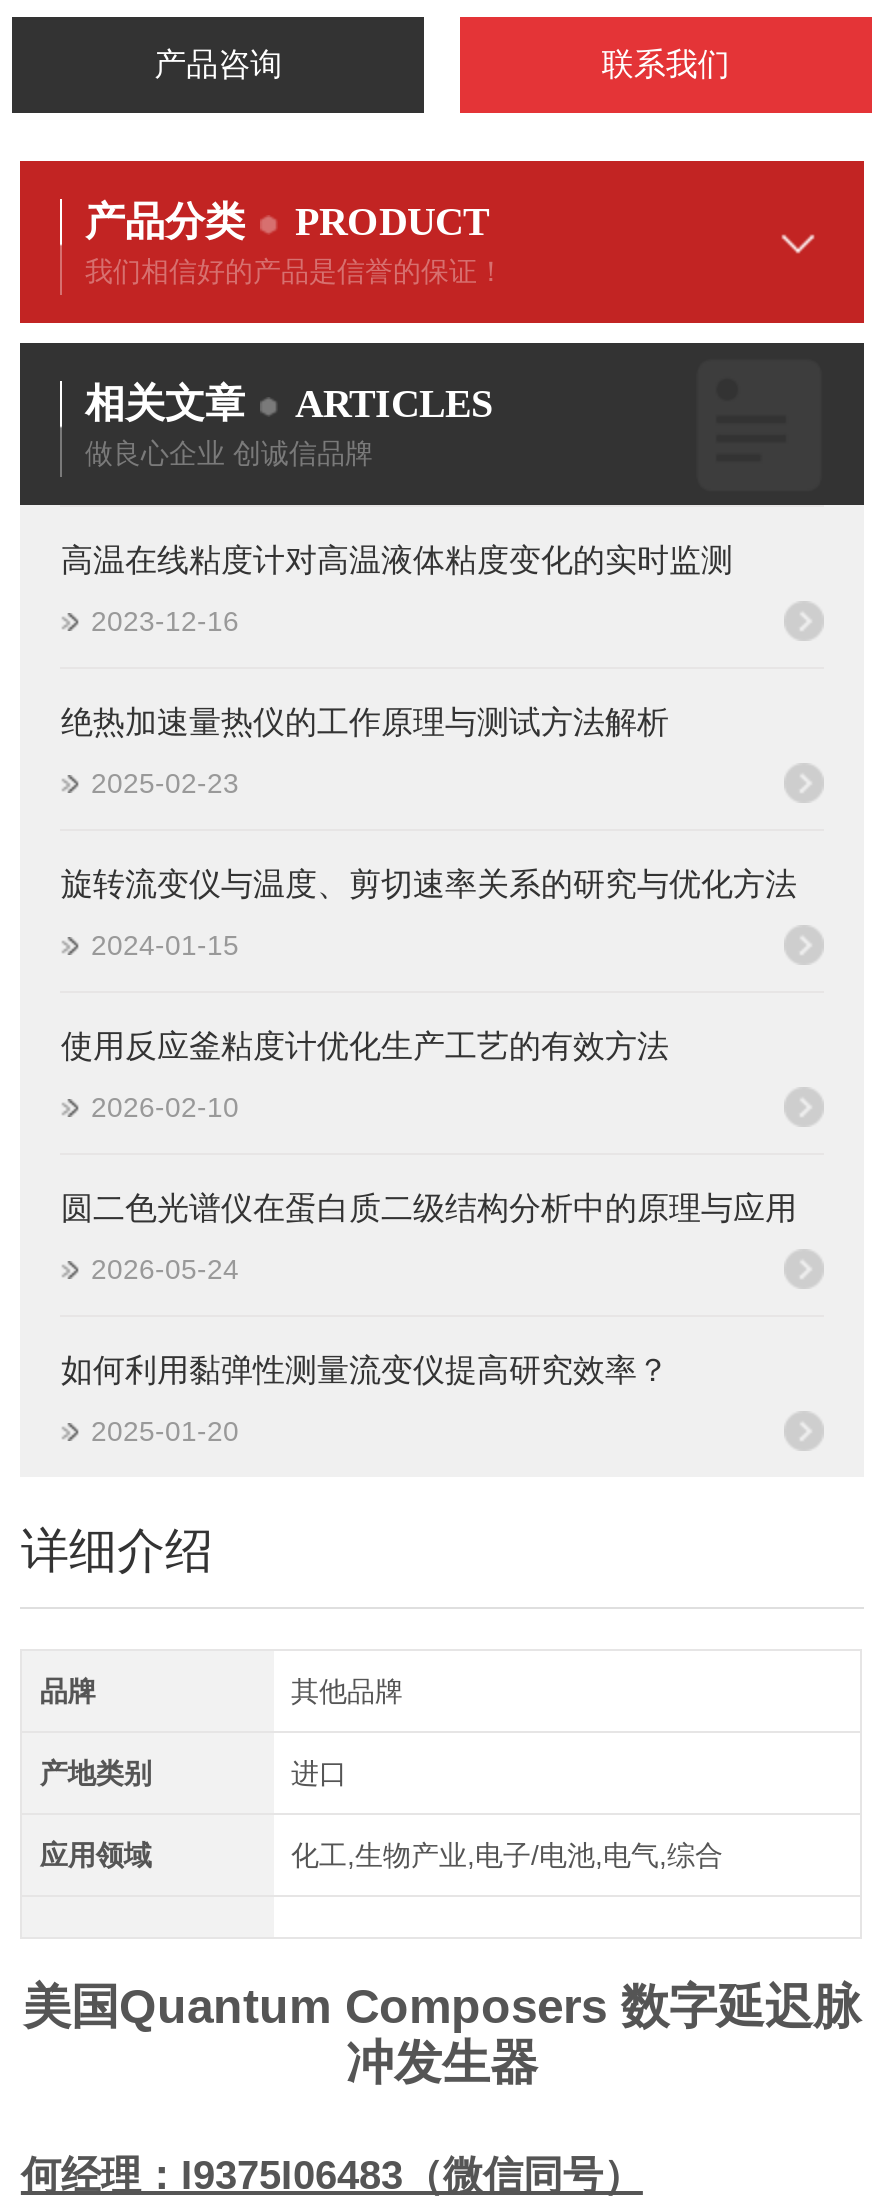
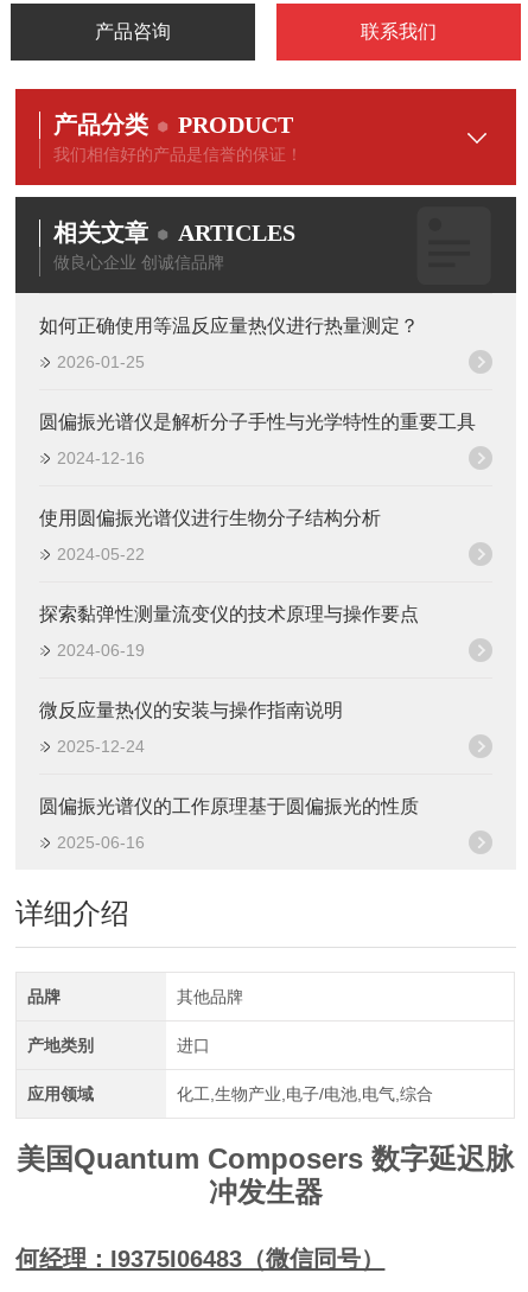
[61,543,733,577] 高温在线粘度计对高温液体粘度变化的实时监测 -> [40,316,419,336] 如何正确使用等温反应量热仪进行热量测定？
[91,605,239,637] 2023-12-16 -> [57,352,145,371] 2026-01-25
[61,705,669,739] 绝热加速量热仪的工作原理与测试方法解析 -> [40,412,476,432] 圆偏振光谱仪是解析分子手性与光学特性的重要工具
[91,767,239,799] 2025-02-23 -> [57,448,145,467] 2024-12-16
[61,867,797,901] 旋转流变仪与温度、剪切速率关系的研究与优化方法 -> [40,508,381,528] 使用圆偏振光谱仪进行生物分子结构分析
[91,929,239,961] 2024-01-15 -> [57,545,145,564] 2024-05-22
[61,1029,669,1063] 使用反应釜粘度计优化生产工艺的有效方法 -> [40,604,419,624] 探索黏弹性测量流变仪的技术原理与操作要点
[91,1091,239,1123] 2026-02-10 -> [57,641,145,660] 2024-06-19
[61,1191,797,1225] 圆二色光谱仪在蛋白质二级结构分析中的原理与应用 -> [40,700,343,720] 微反应量热仪的安装与操作指南说明
[91,1253,239,1285] 2026-05-24 -> [57,737,145,756] 2025-12-24
[61,1353,669,1387] 如何利用黏弹性测量流变仪提高研究效率？ -> [40,796,419,816] 圆偏振光谱仪的工作原理基于圆偏振光的性质
[91,1415,239,1447] 2025-01-20 -> [57,833,145,852] 2025-06-16

